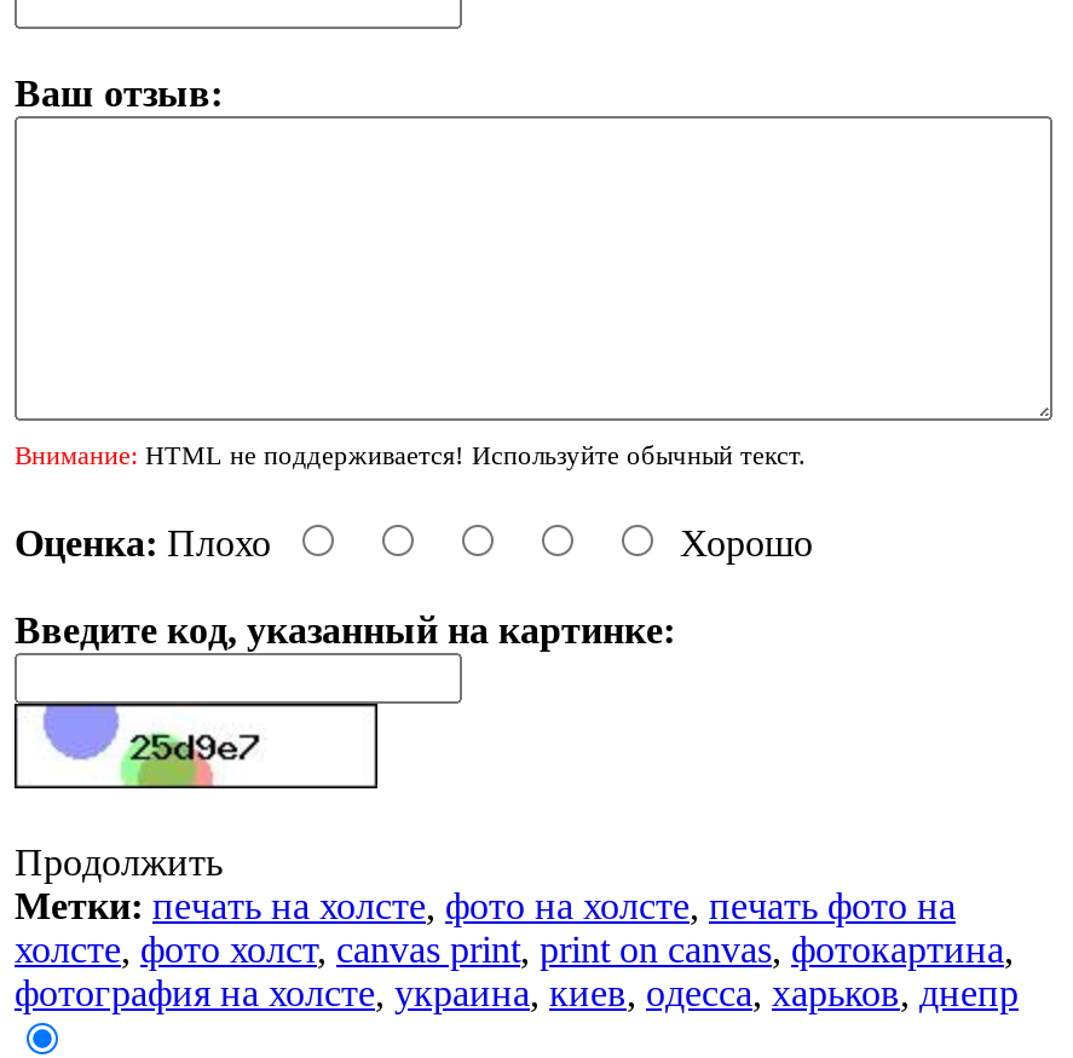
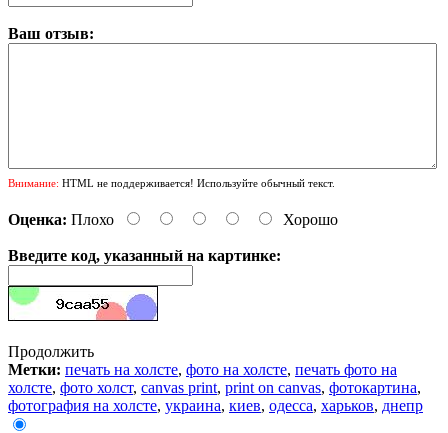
[15,704,377,788] [image] -> [8,286,158,321] [image]

